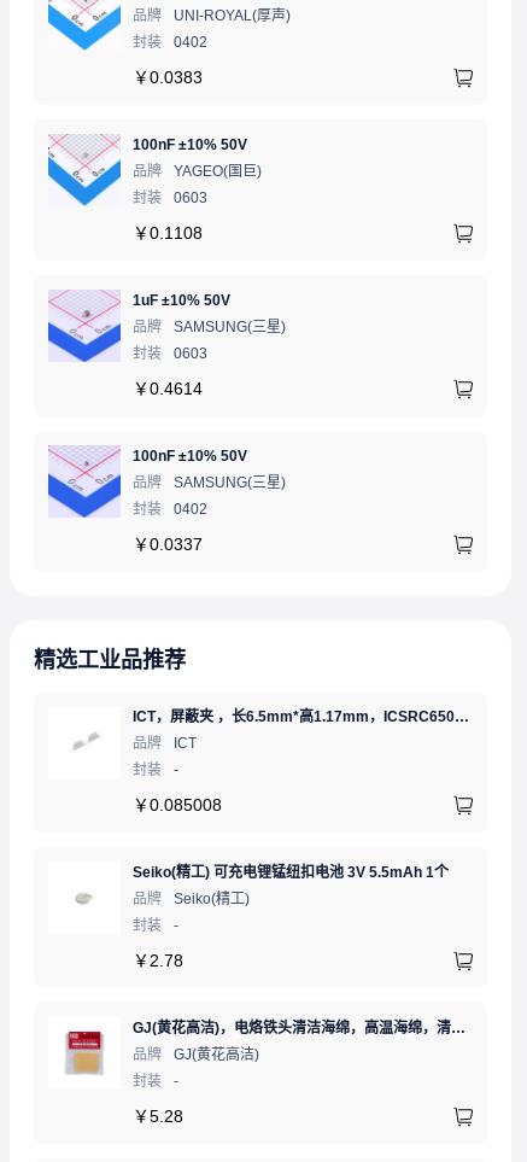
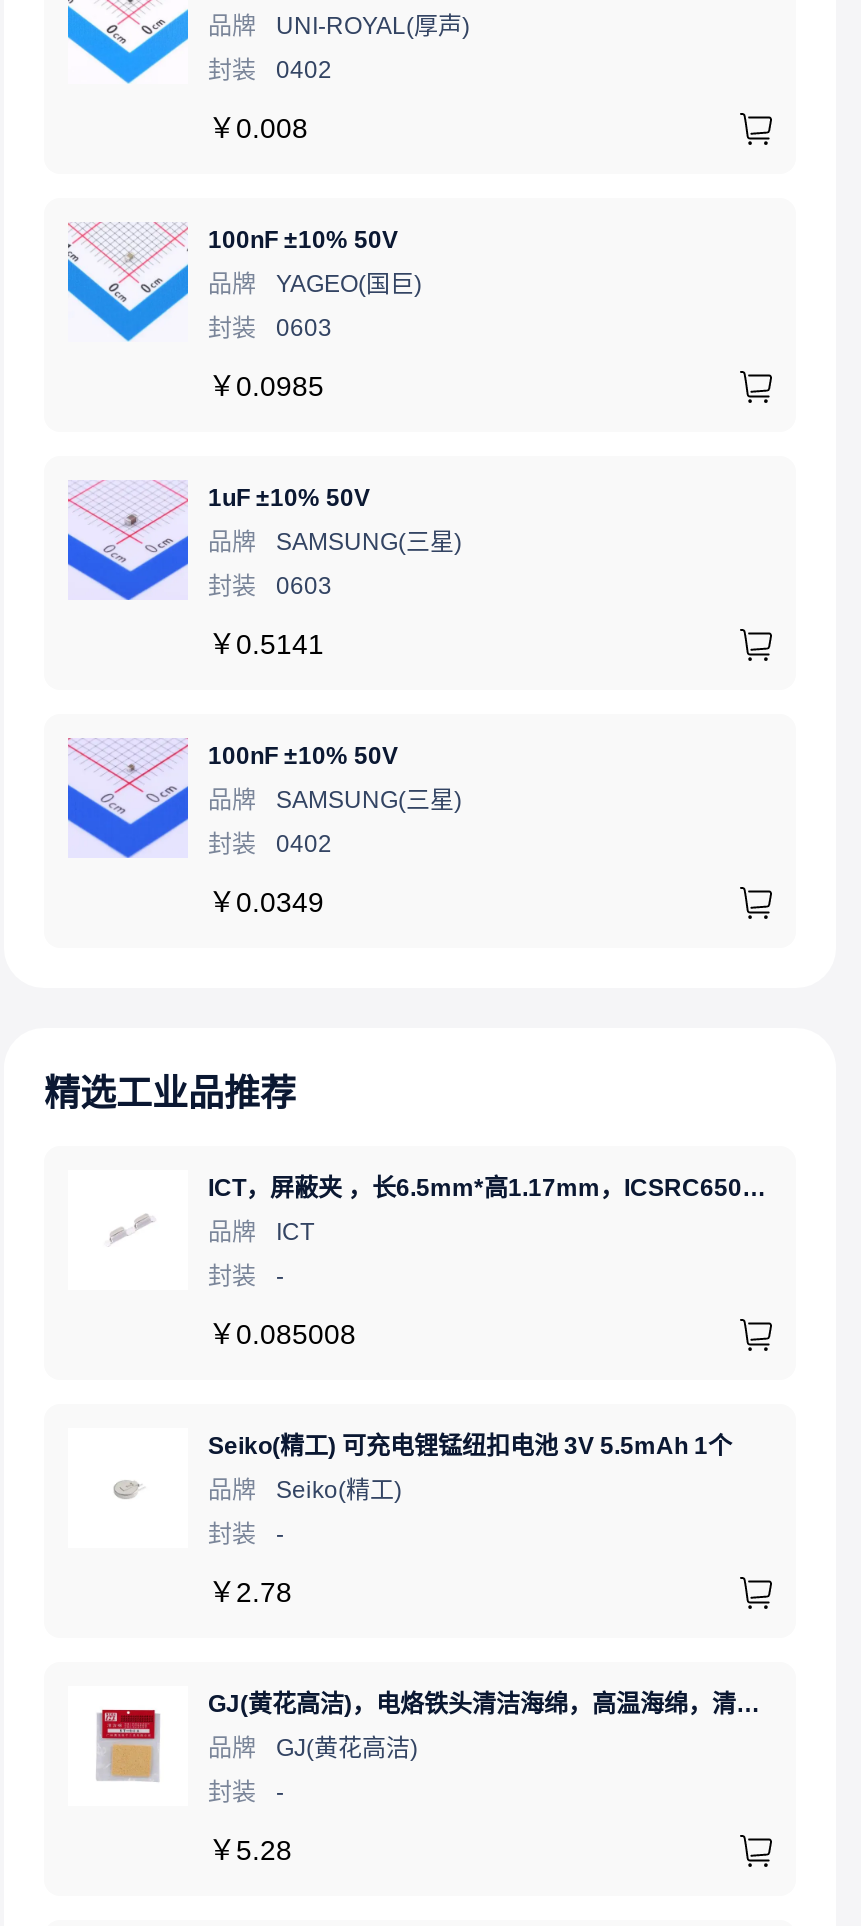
[133,67,203,87] ￥0.0383 -> [208,112,308,144] ￥0.008
[133,223,203,242] ￥0.1108 -> [208,370,324,402] ￥0.0985
[133,379,203,398] ￥0.4614 -> [208,628,324,660] ￥0.5141
[133,534,203,554] ￥0.0337 -> [208,886,324,918] ￥0.0349

